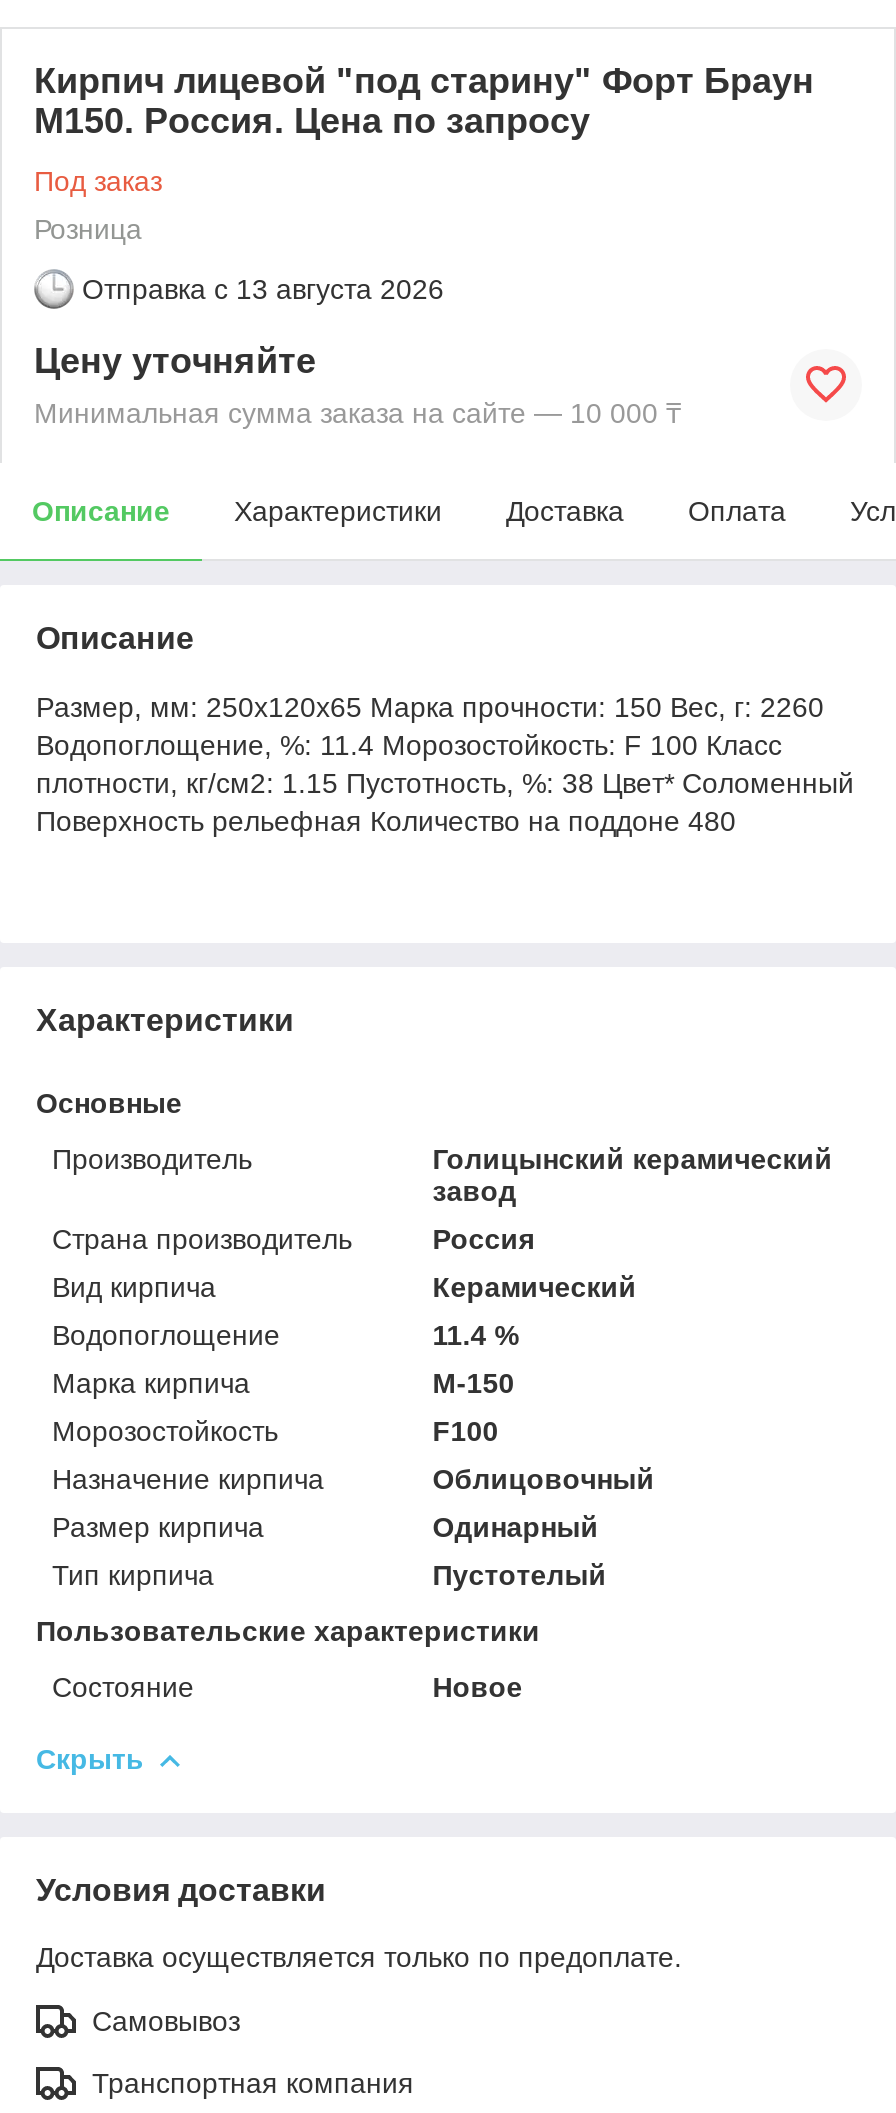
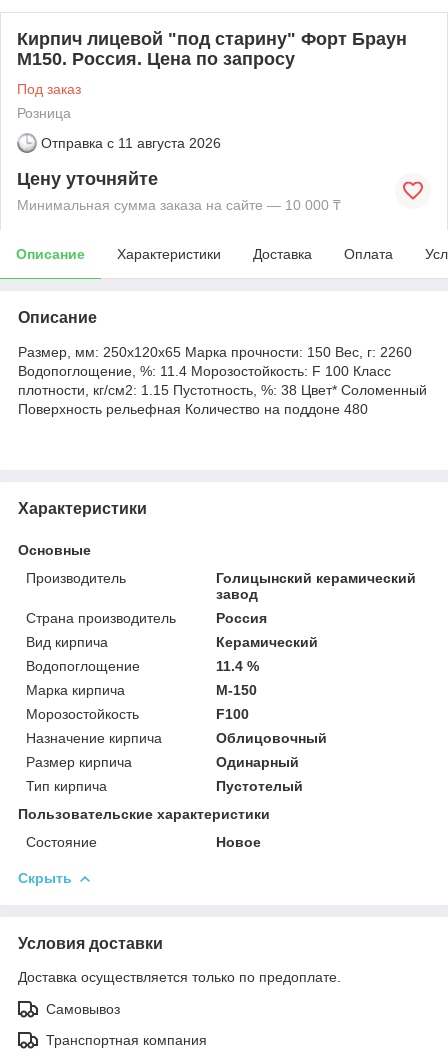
[82,273,444,305] Отправка с 13 августа 2026 -> [41,135,221,151] Отправка с 11 августа 2026

